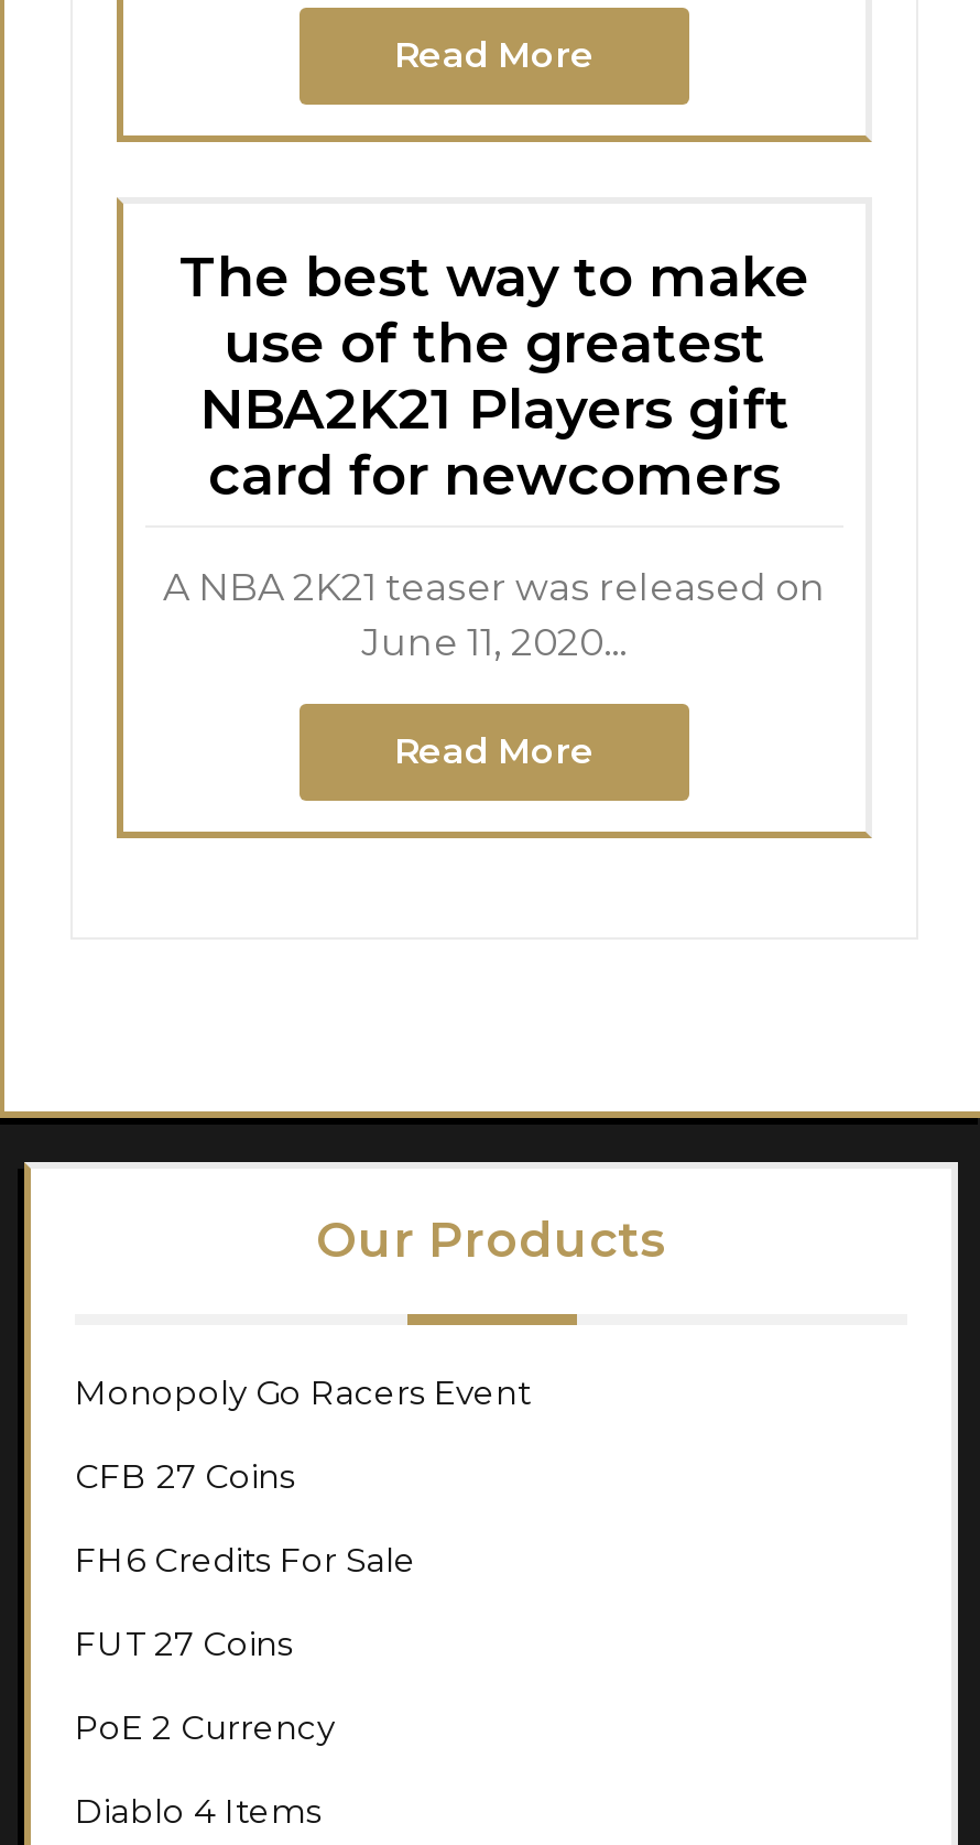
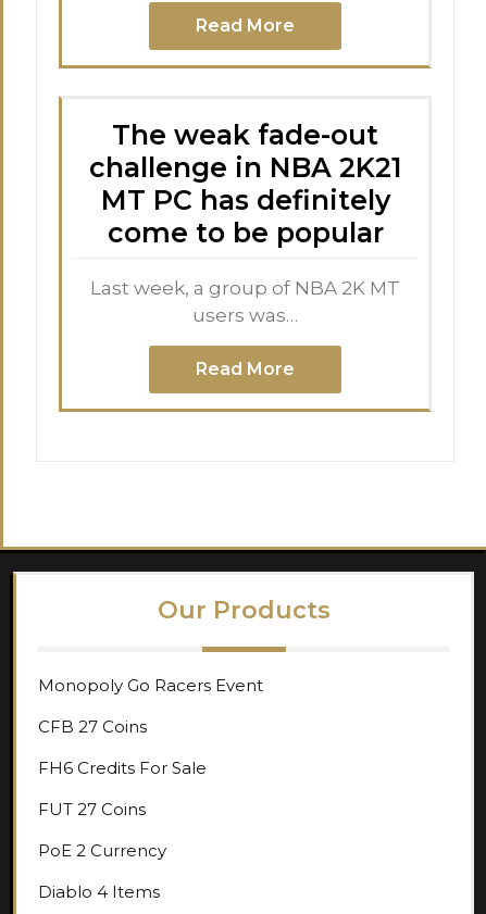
[179,243,809,507] The best way to make | use of the greatest | NBA2K21 Players gift | card for newcomers -> [89,118,402,249] The weak fade-out | challenge in NBA 2K21 | MT PC has definitely | come to be popular
[163,564,826,664] A NBA 2K21 teaser was released on | June 11, 2020… -> [90,277,400,326] Last week, a group of NBA 2K MT | users was…

